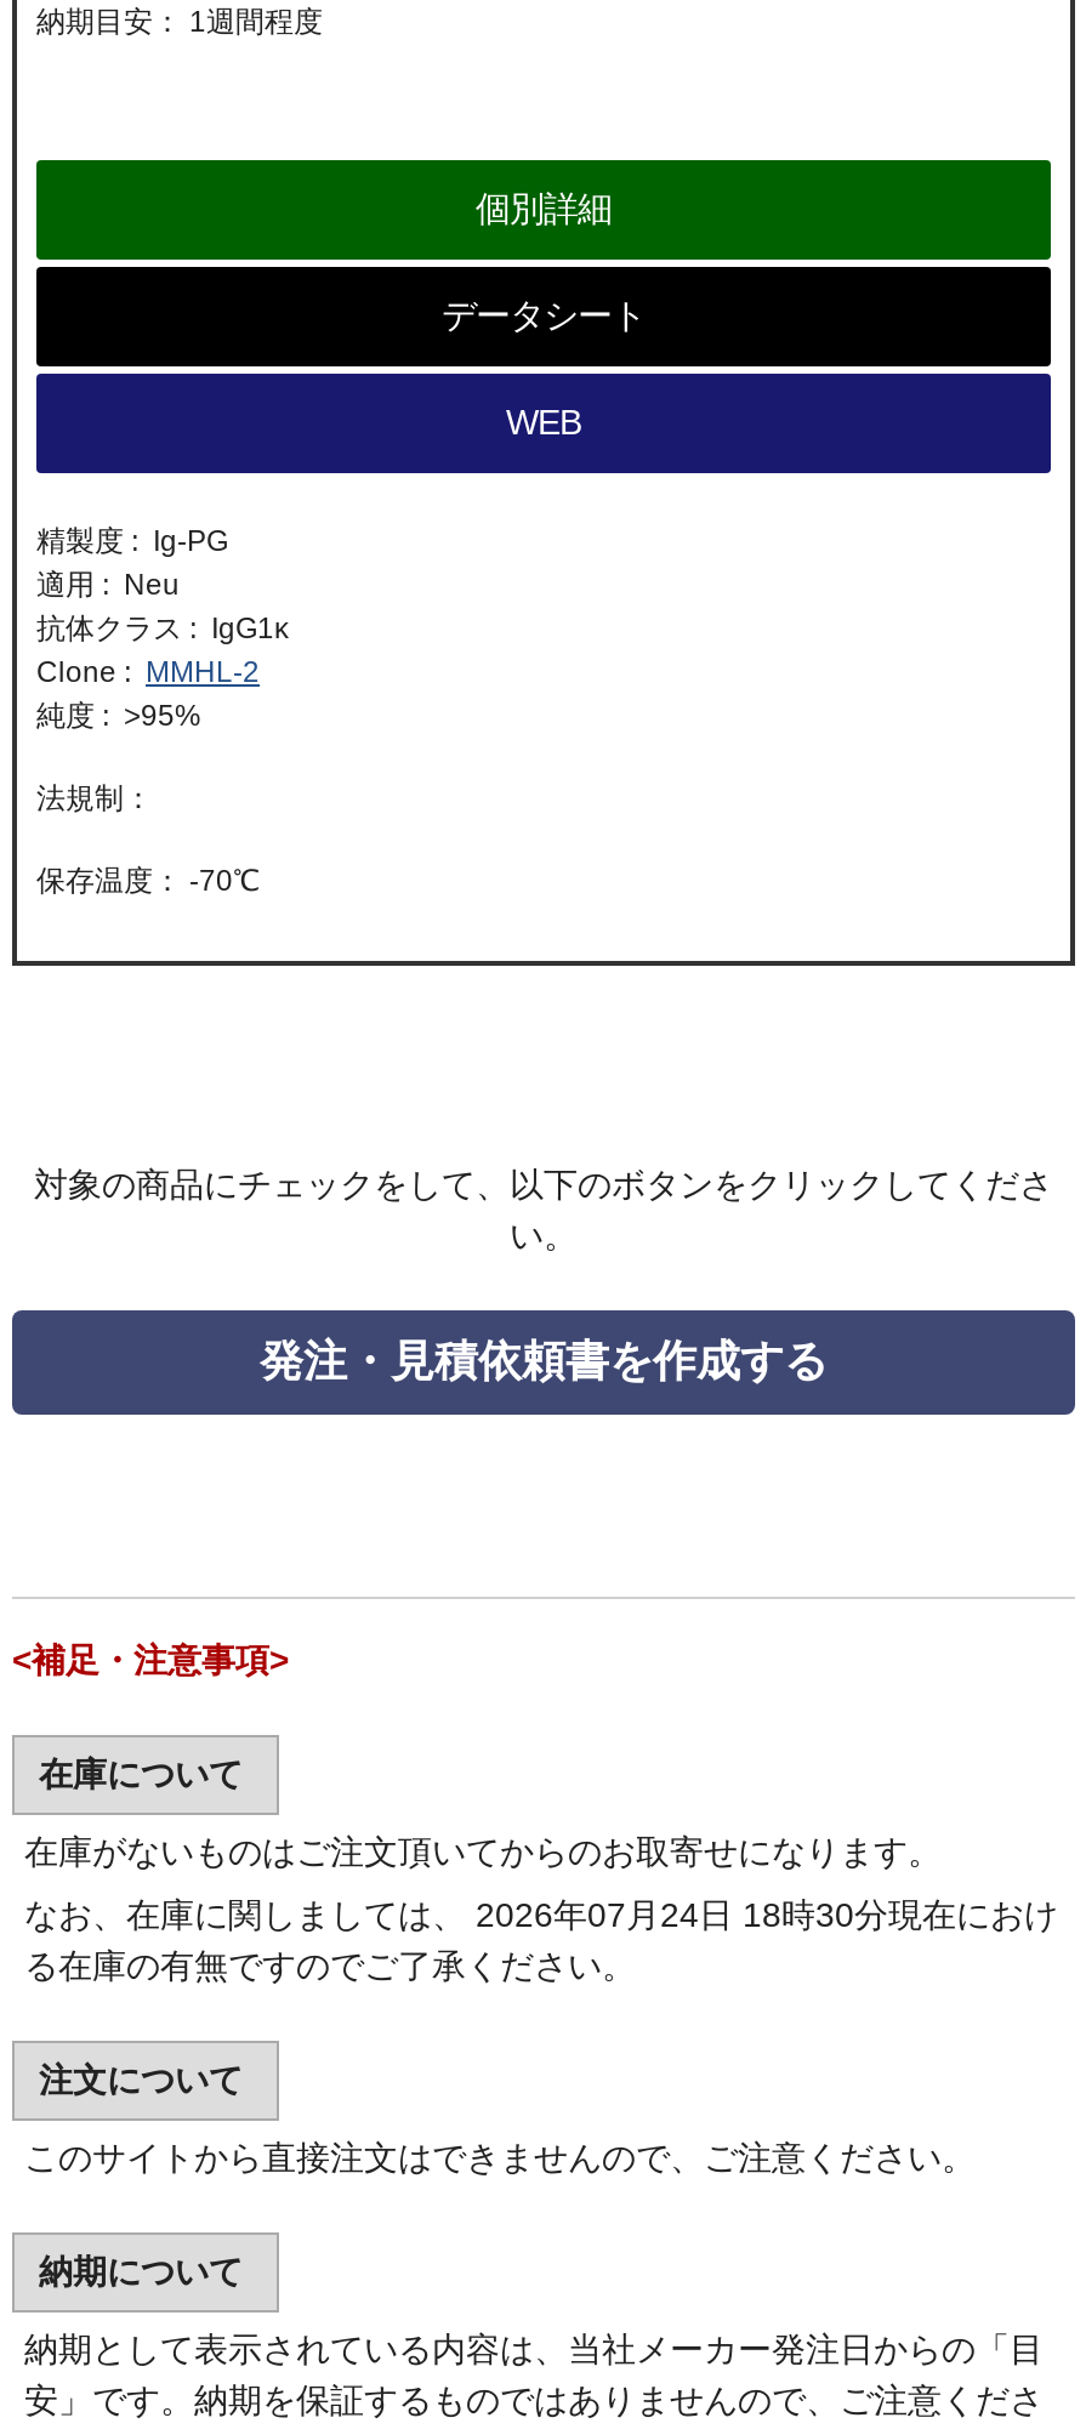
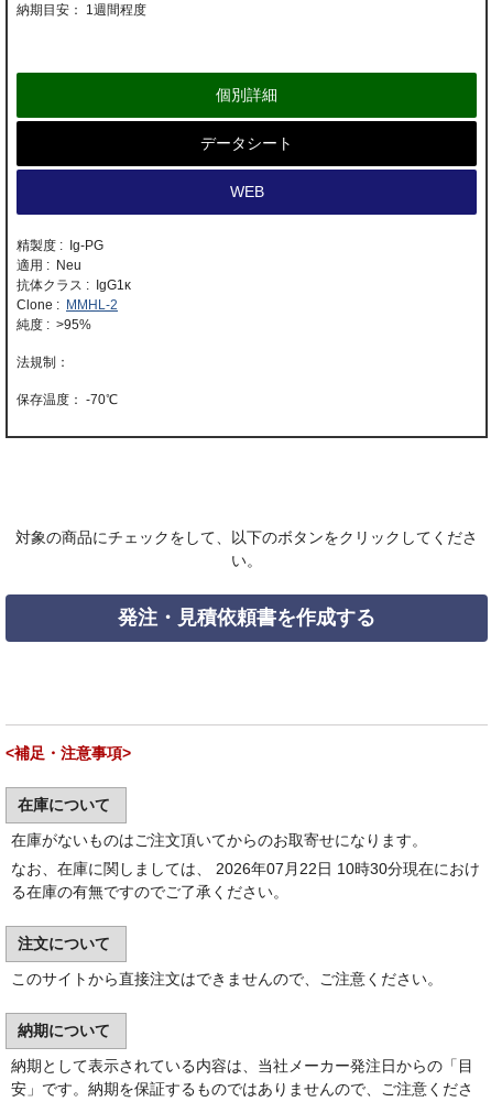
[24,1896,1058,1935] なお、在庫に関しましては、 2026年07月24日 18時30分現在におけ -> [11,860,480,878] なお、在庫に関しましては、 2026年07月22日 10時30分現在におけ

